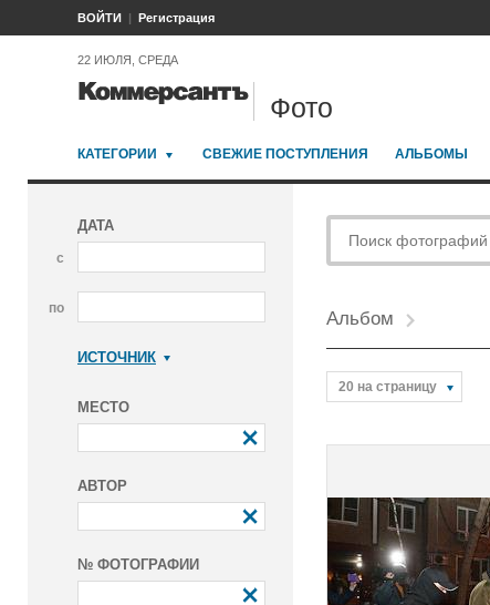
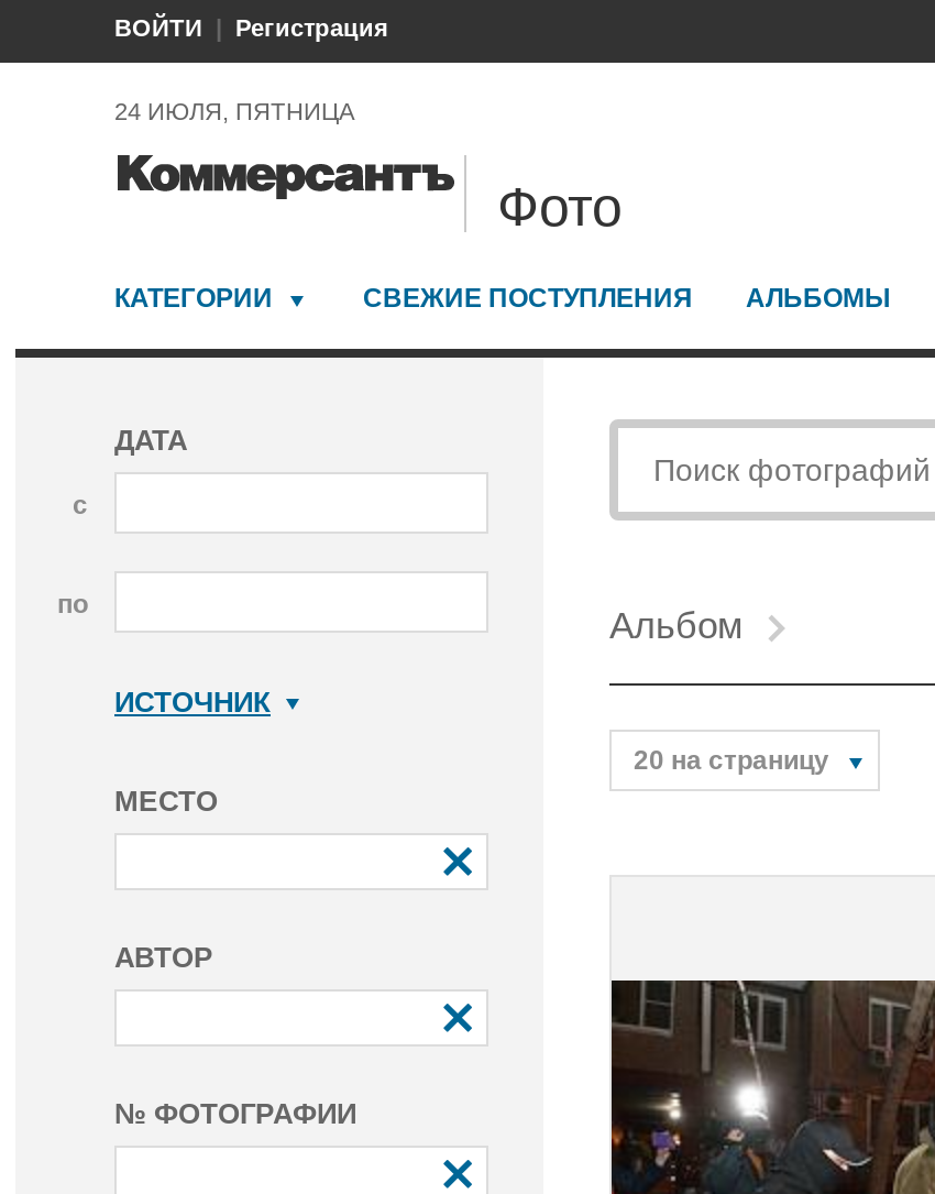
[77,53,178,66] 22 ИЮЛЯ, СРЕДА -> [114,98,354,124] 24 ИЮЛЯ, ПЯТНИЦА

